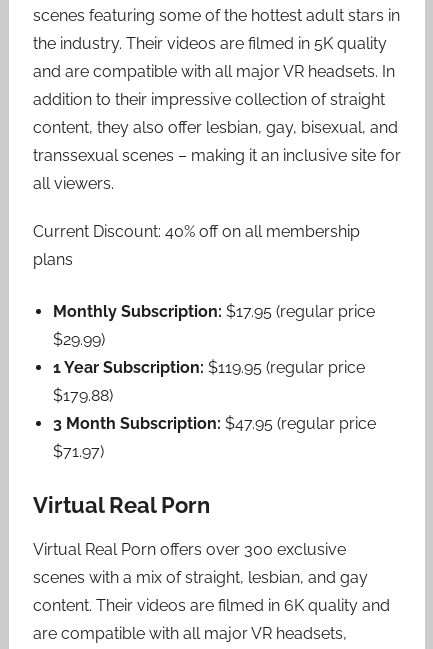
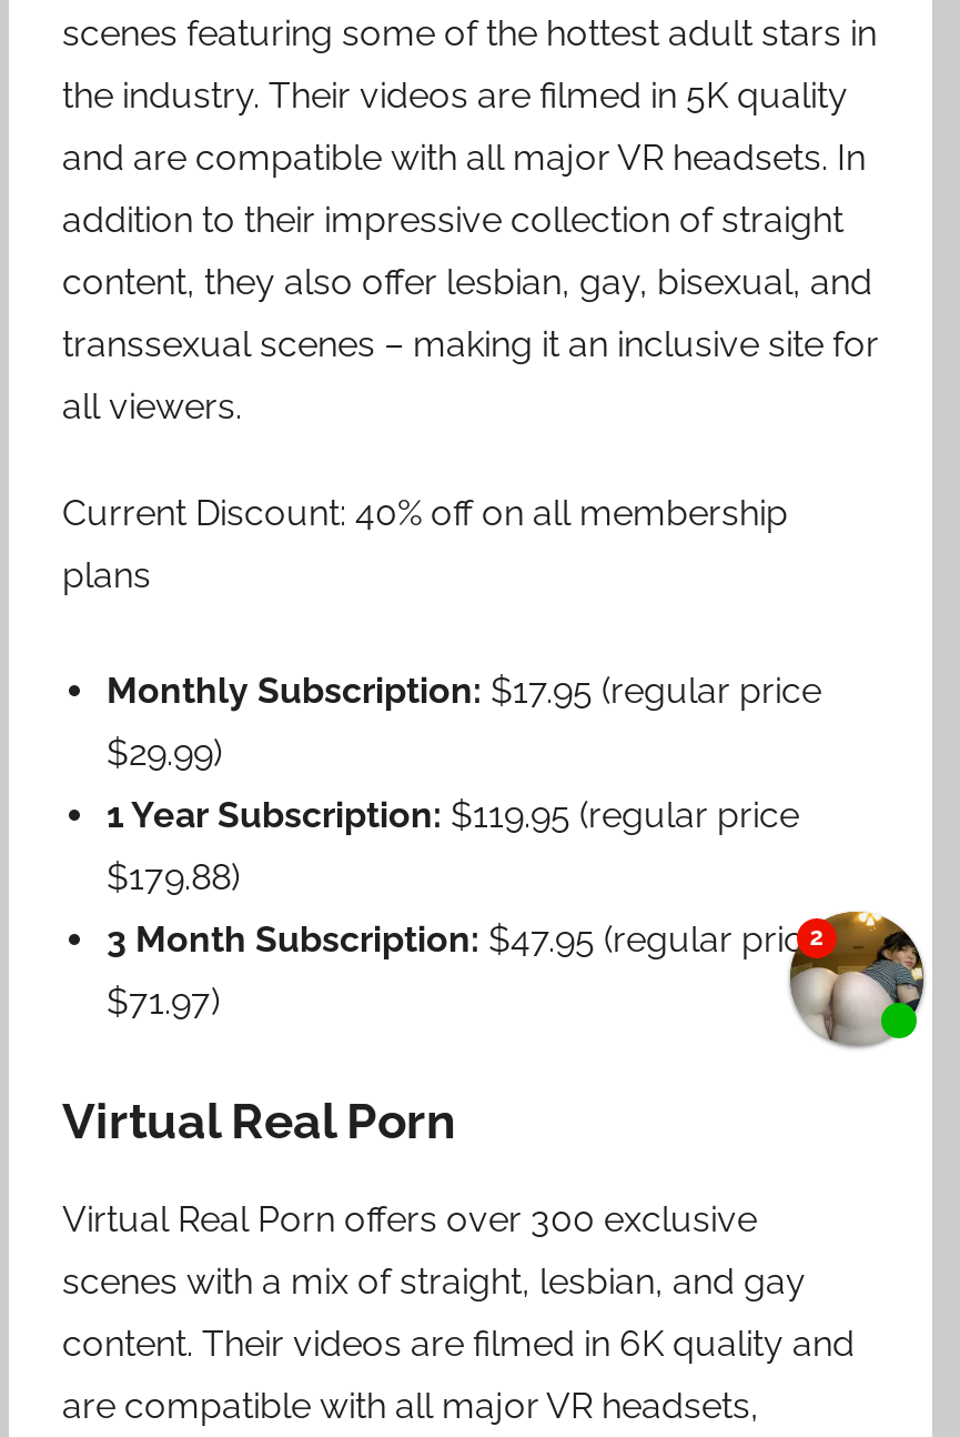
none -> [786,910,928,1049] [image]

